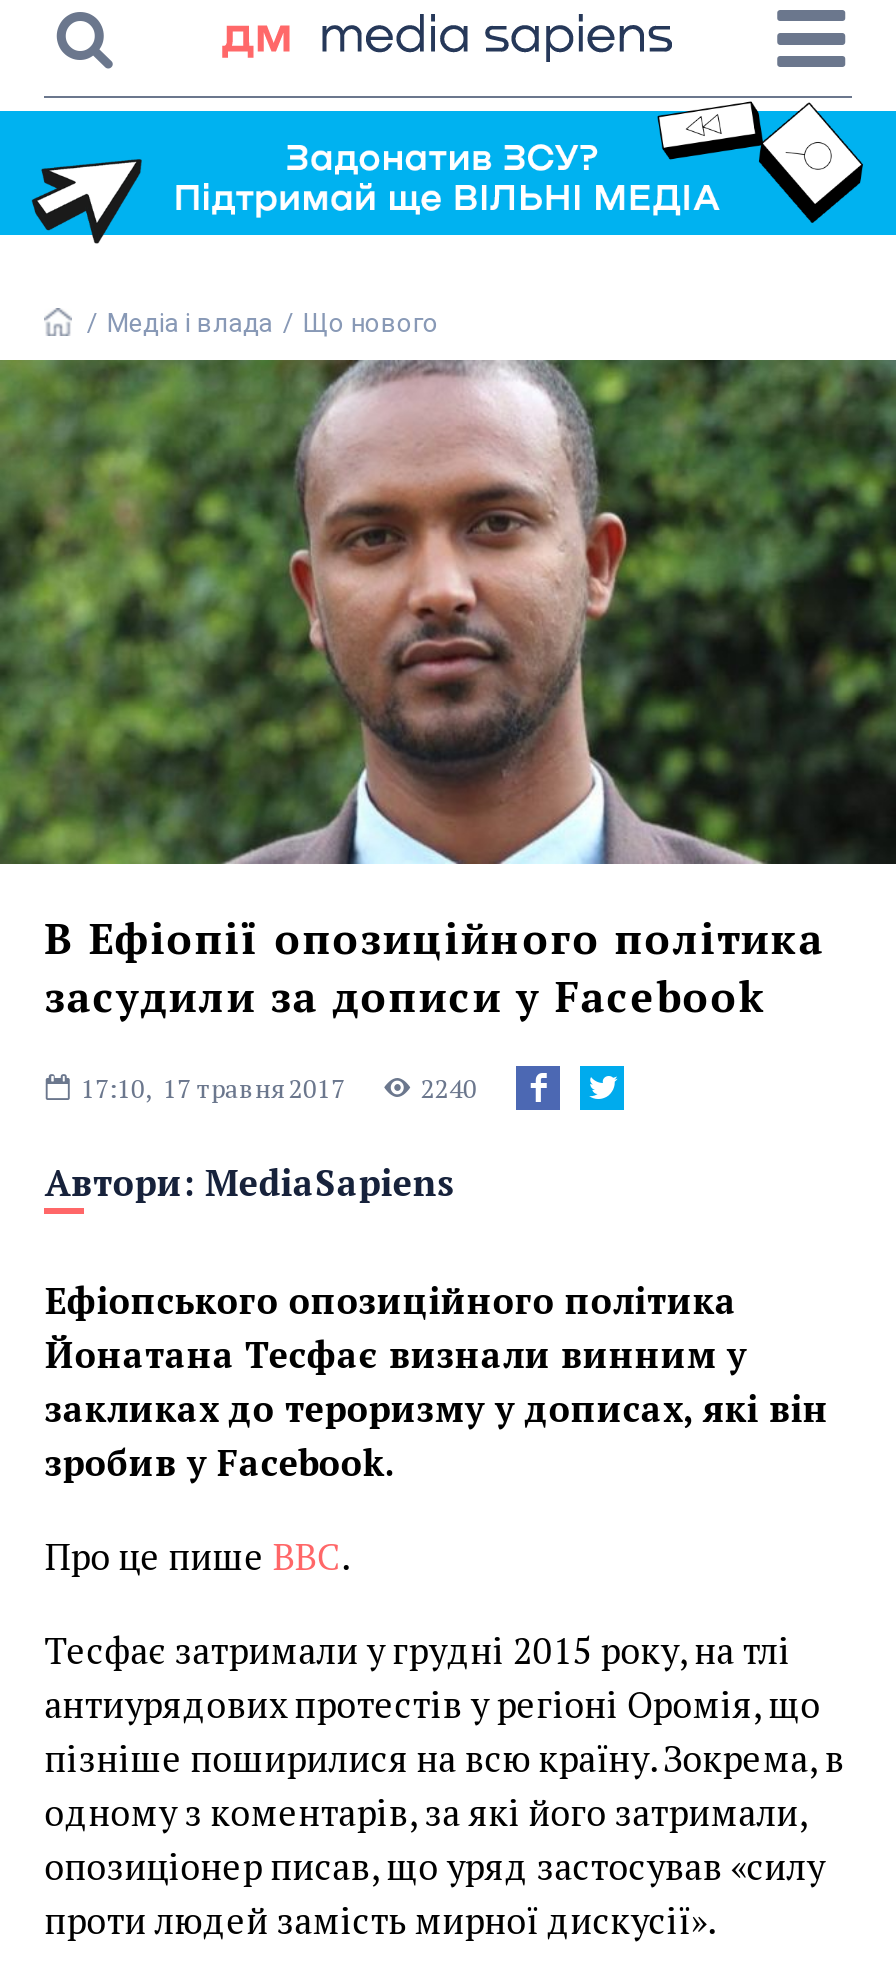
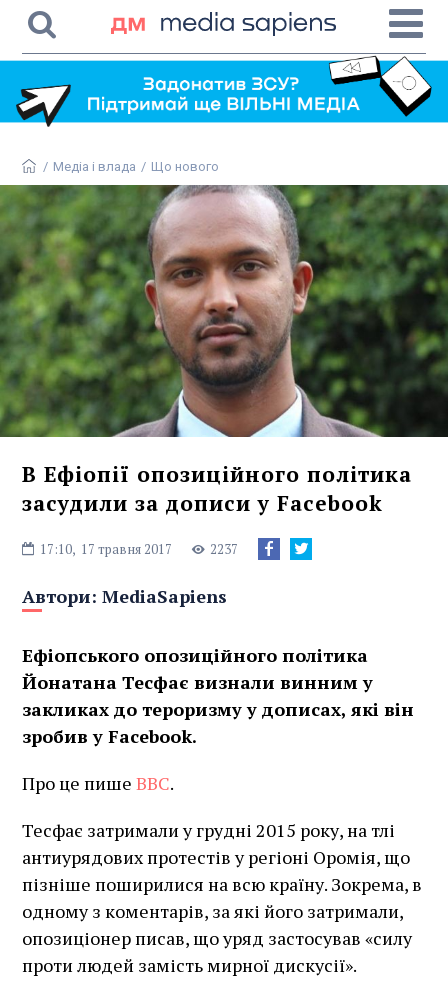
[421,1069,477,1105] 2240 -> [210,540,238,558] 2237

